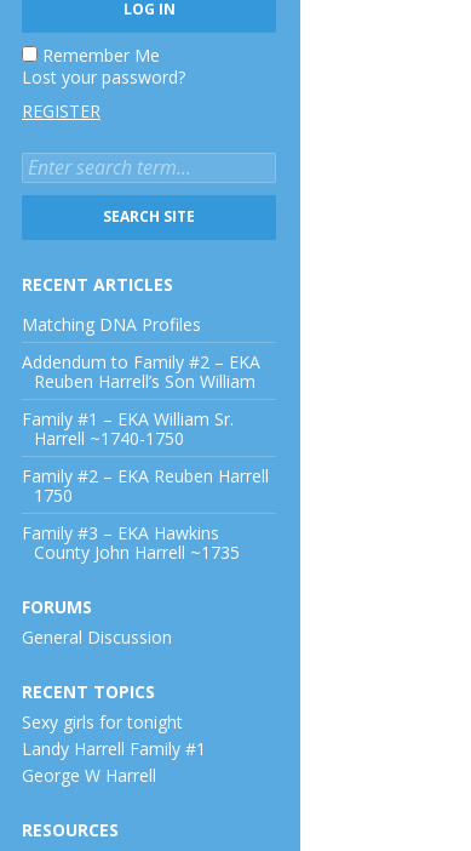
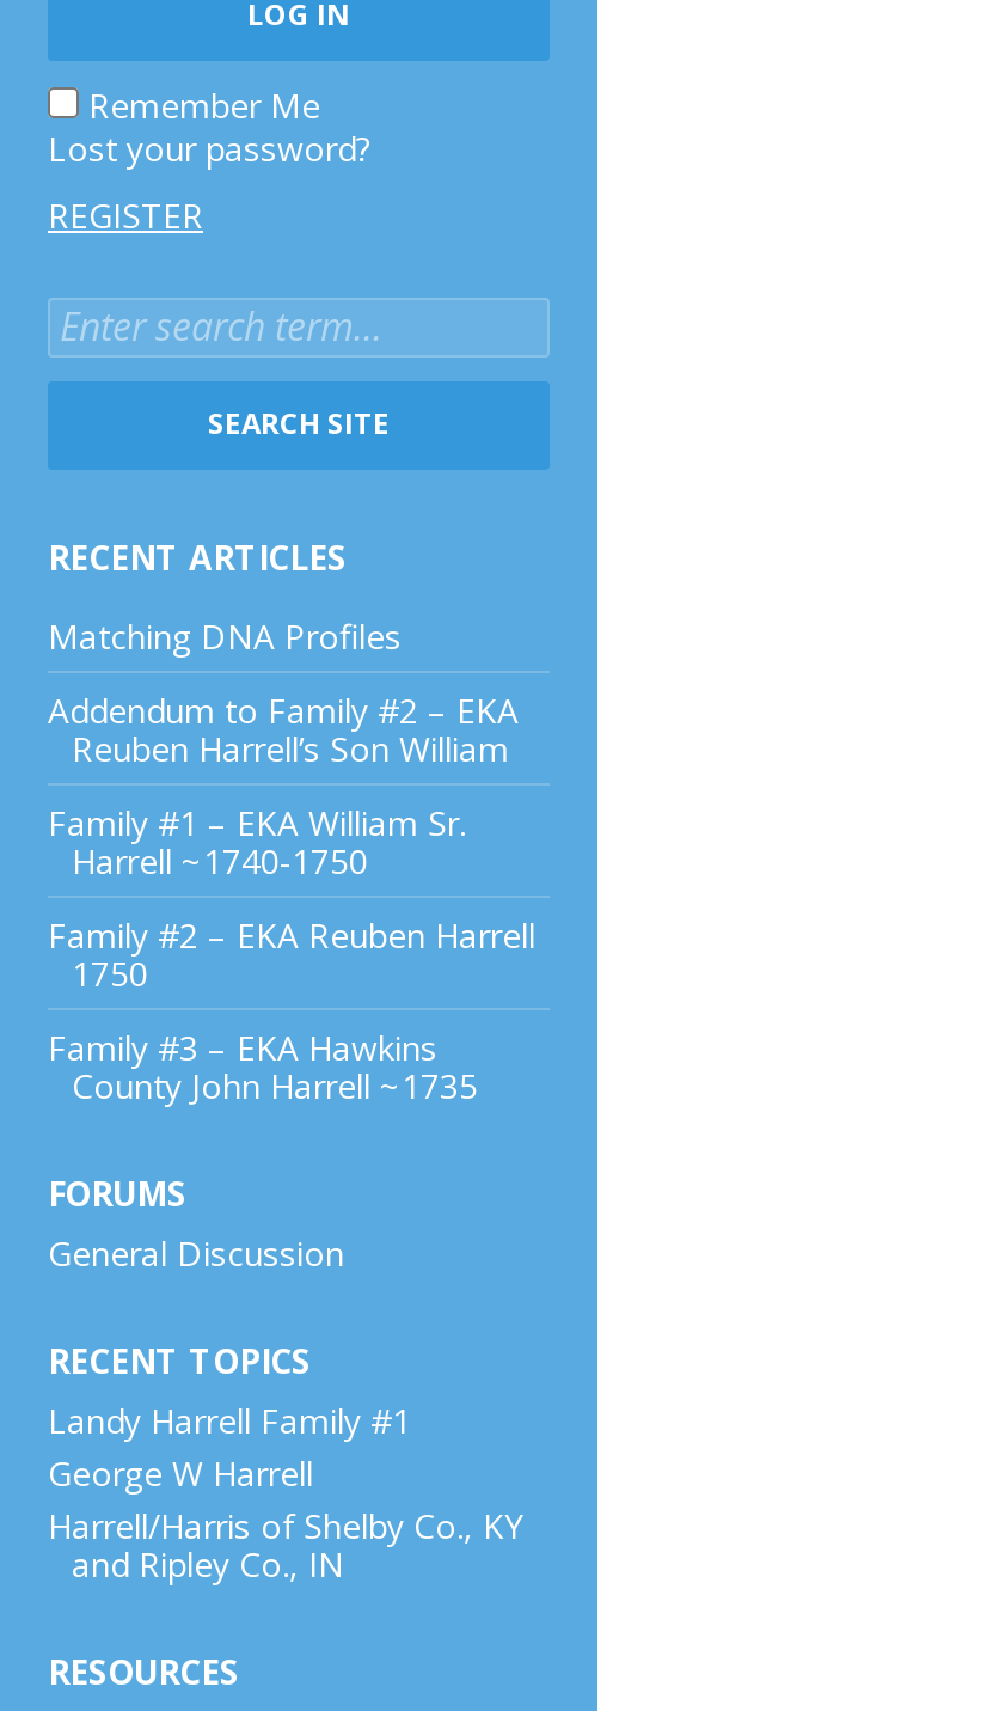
[22,710,183,733] Sexy girls for tonight -> none
moved [22,737,206,787] -> [48,1398,411,1496]: Landy Harrell Family #1 | George W Harrell
none -> [48,1503,523,1587] Harrell/Harris of Shelby Co., KY | and Ripley Co., IN

